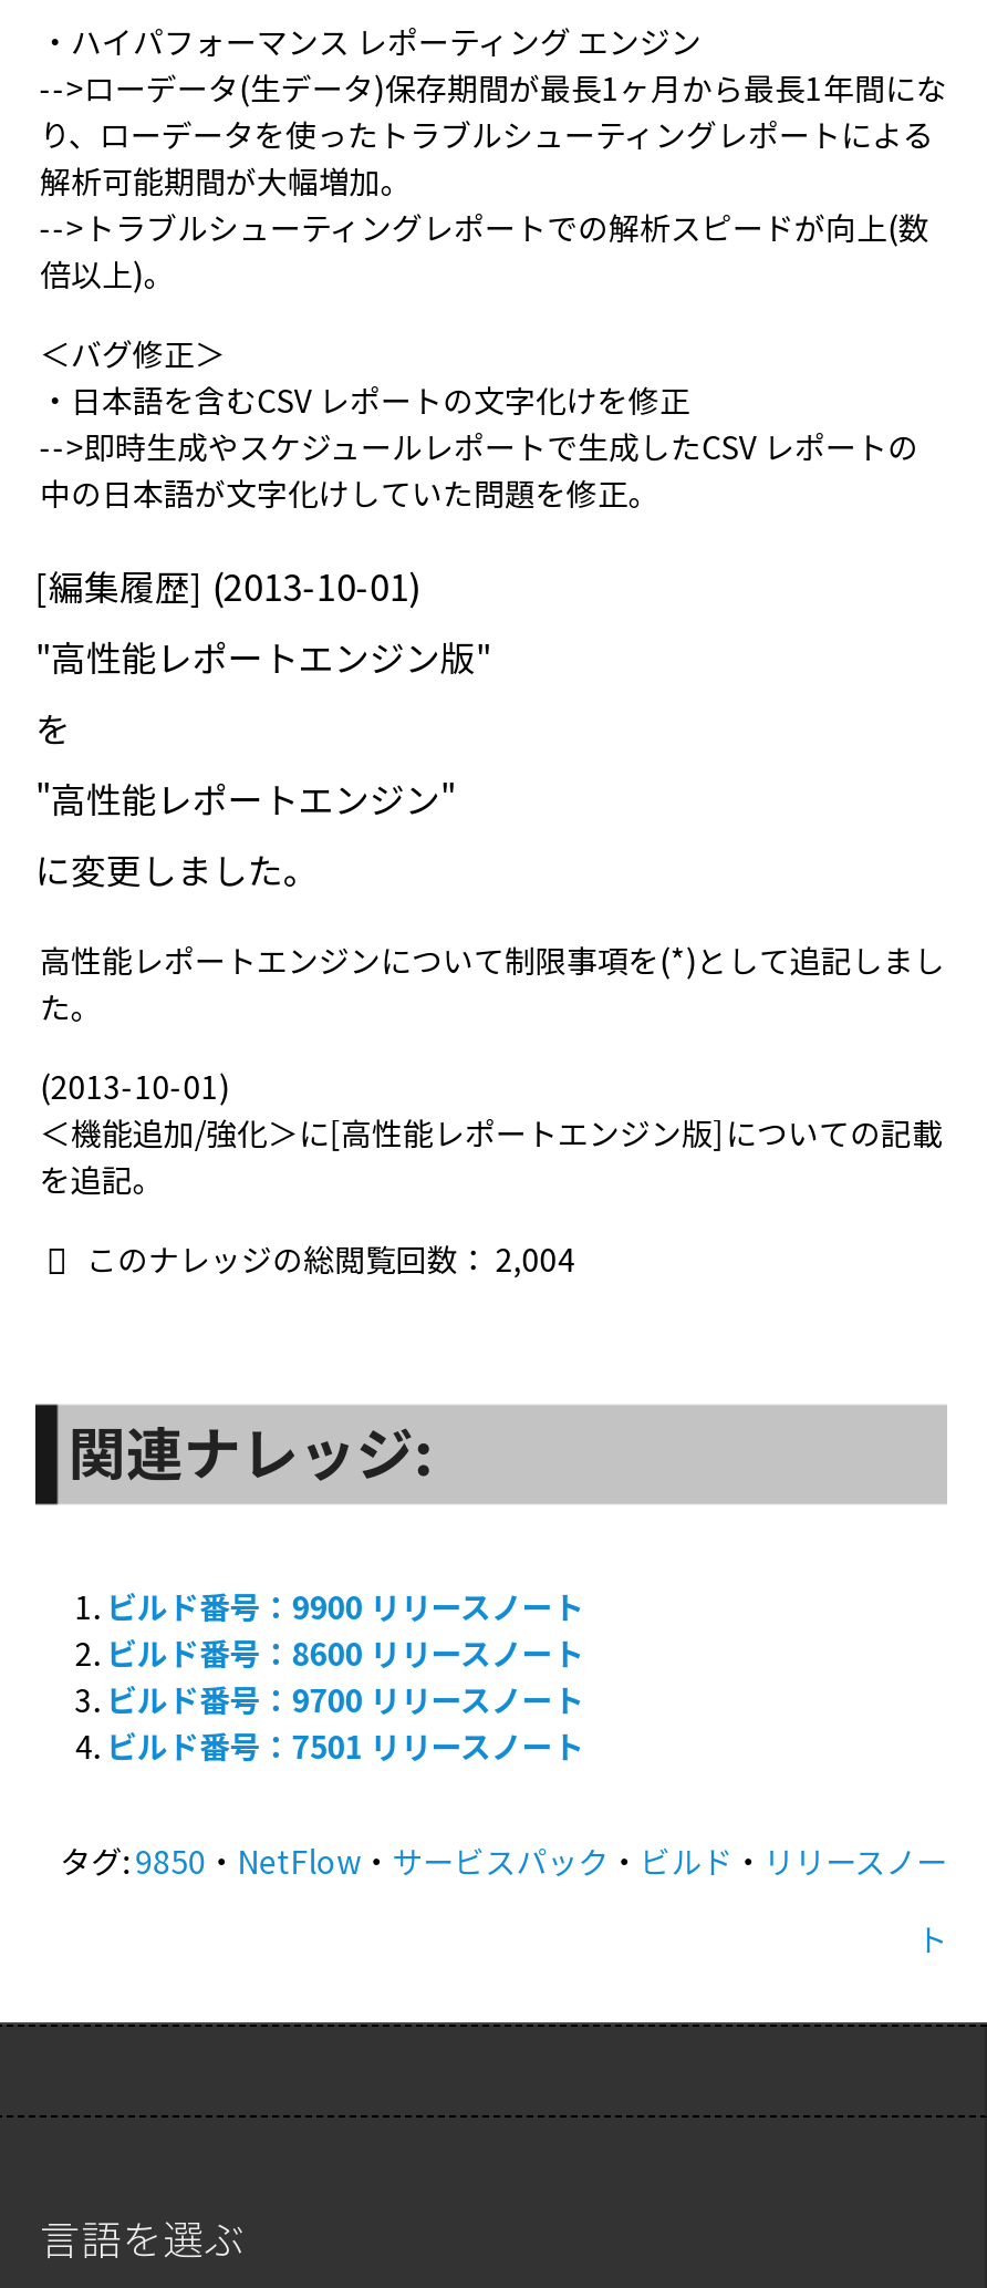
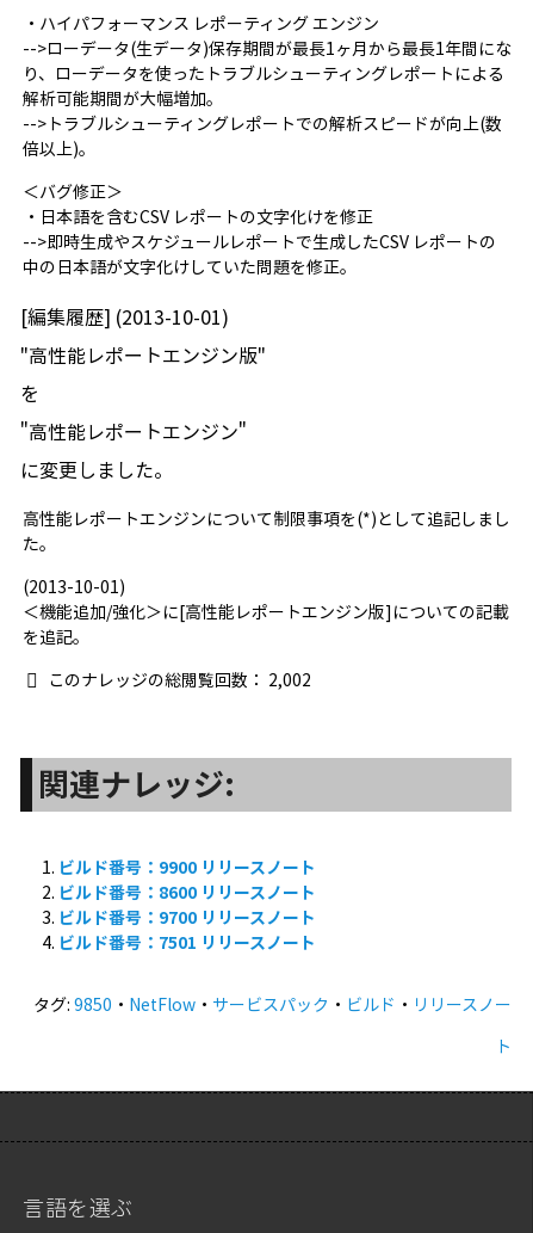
[86,1236,575,1281] このナレッジの総閲覧回数： 2,004 -> [48,667,311,691] このナレッジの総閲覧回数： 2,002

